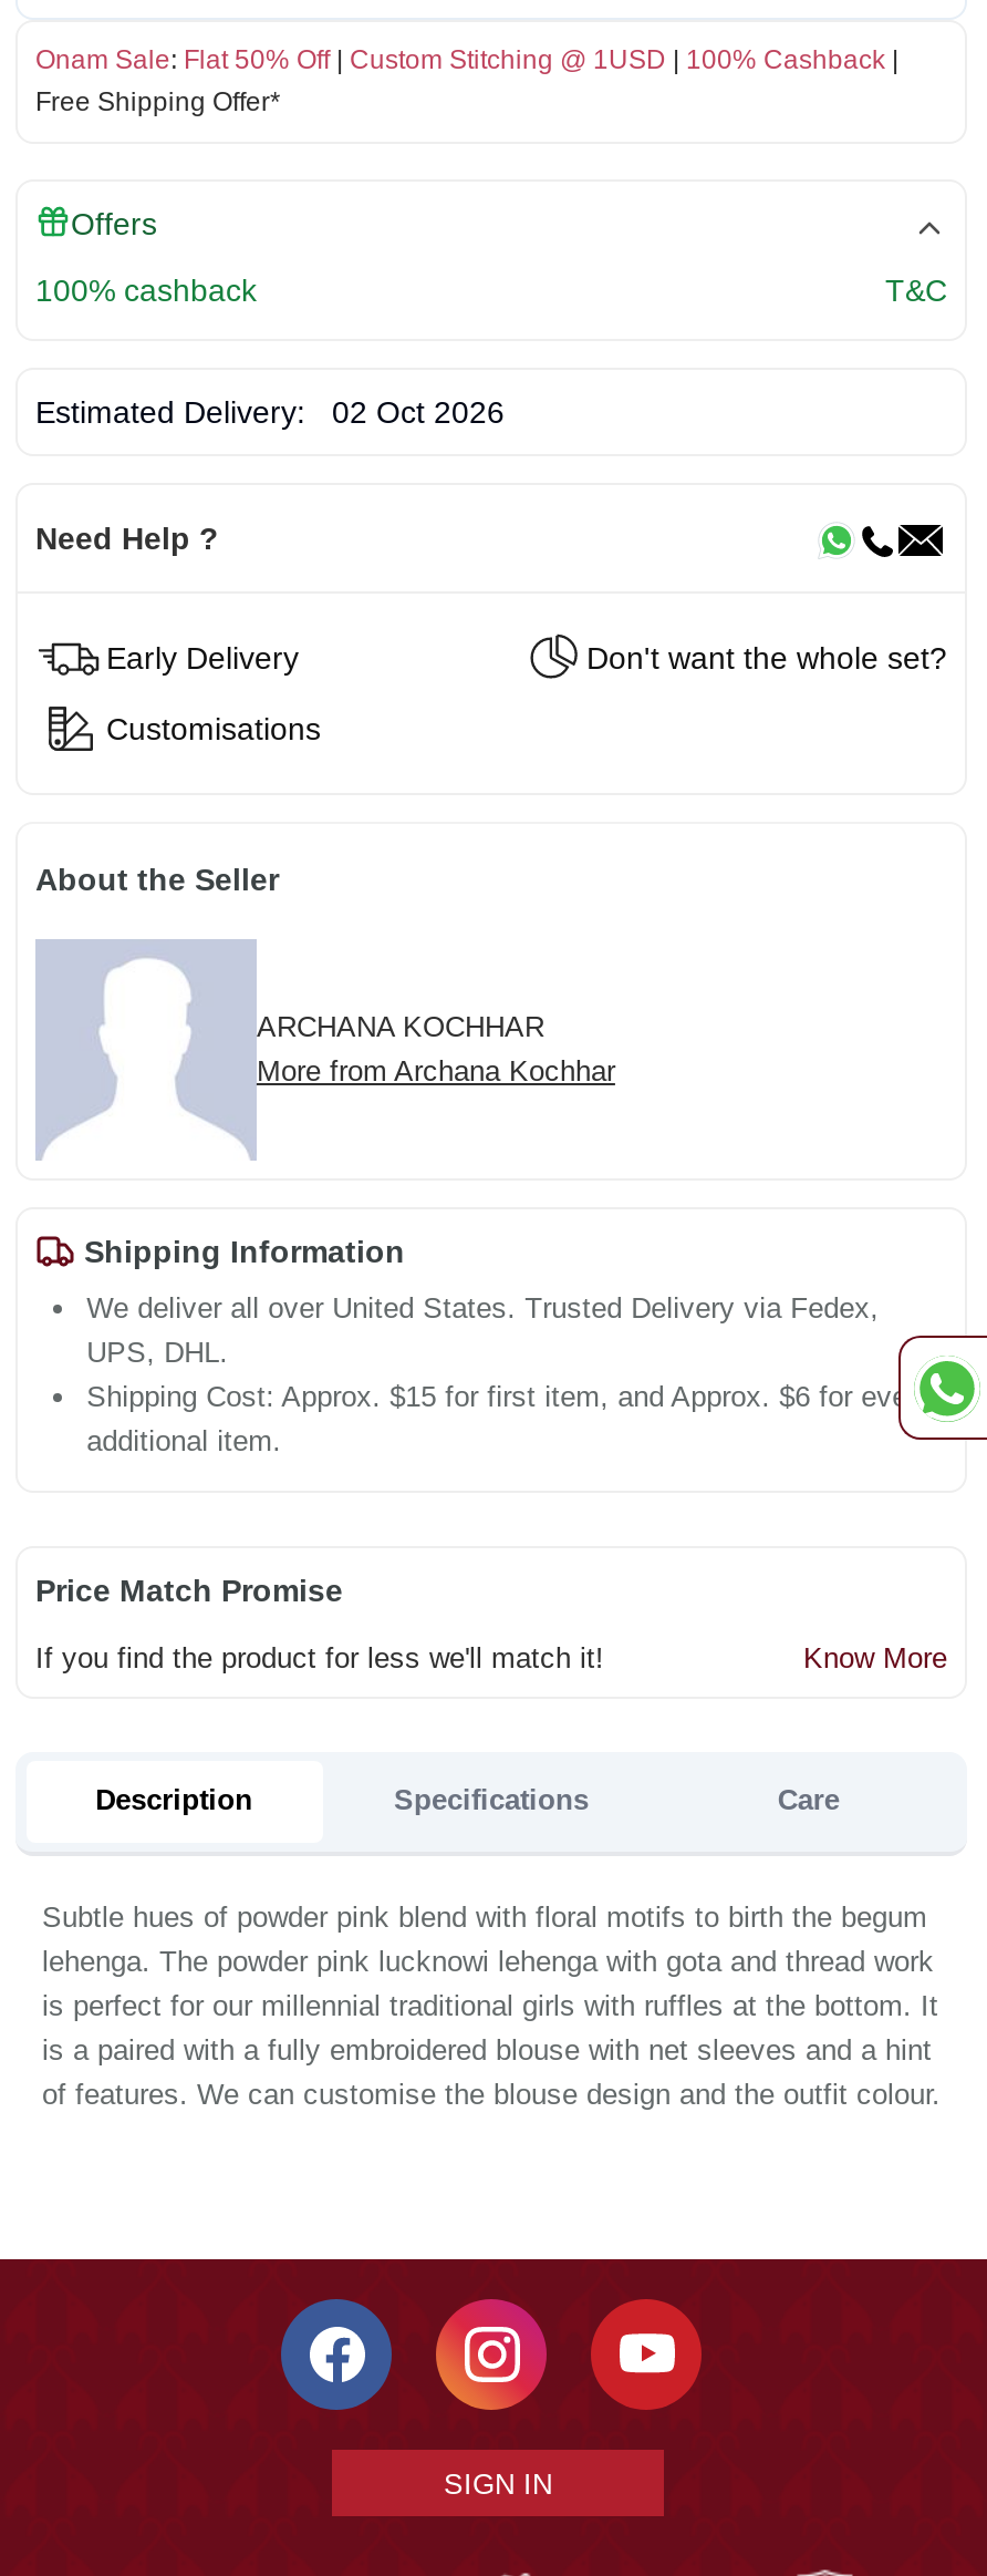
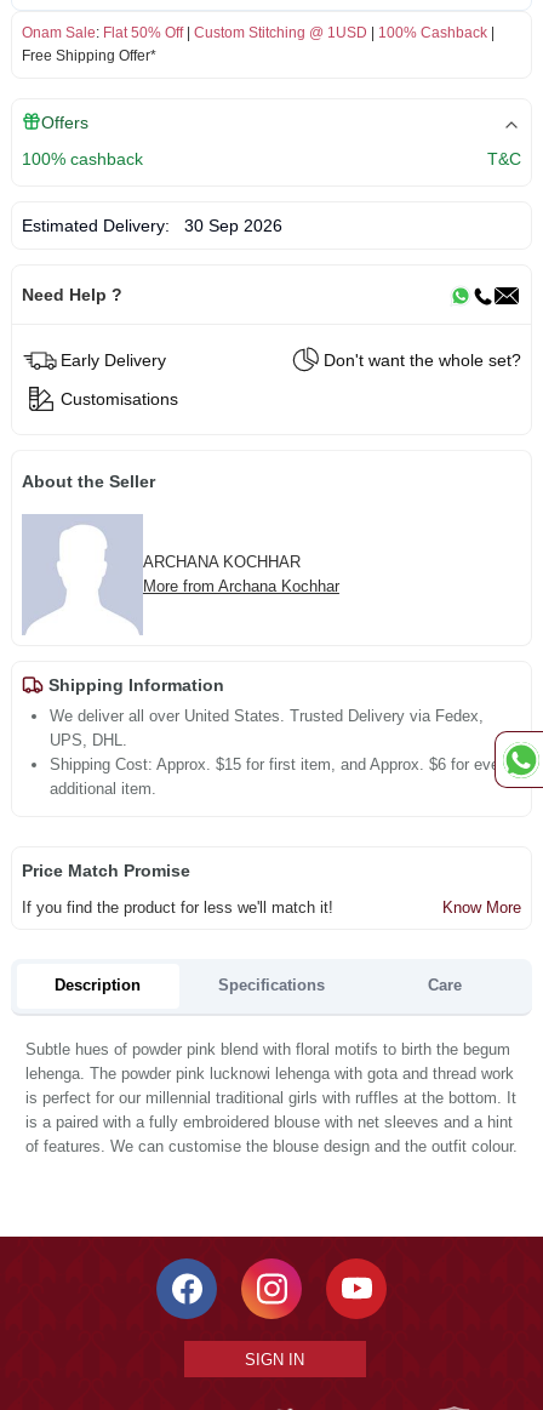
[35,395,505,431] Estimated Delivery: 02 Oct 2026 -> [22,216,282,236] Estimated Delivery: 30 Sep 2026

